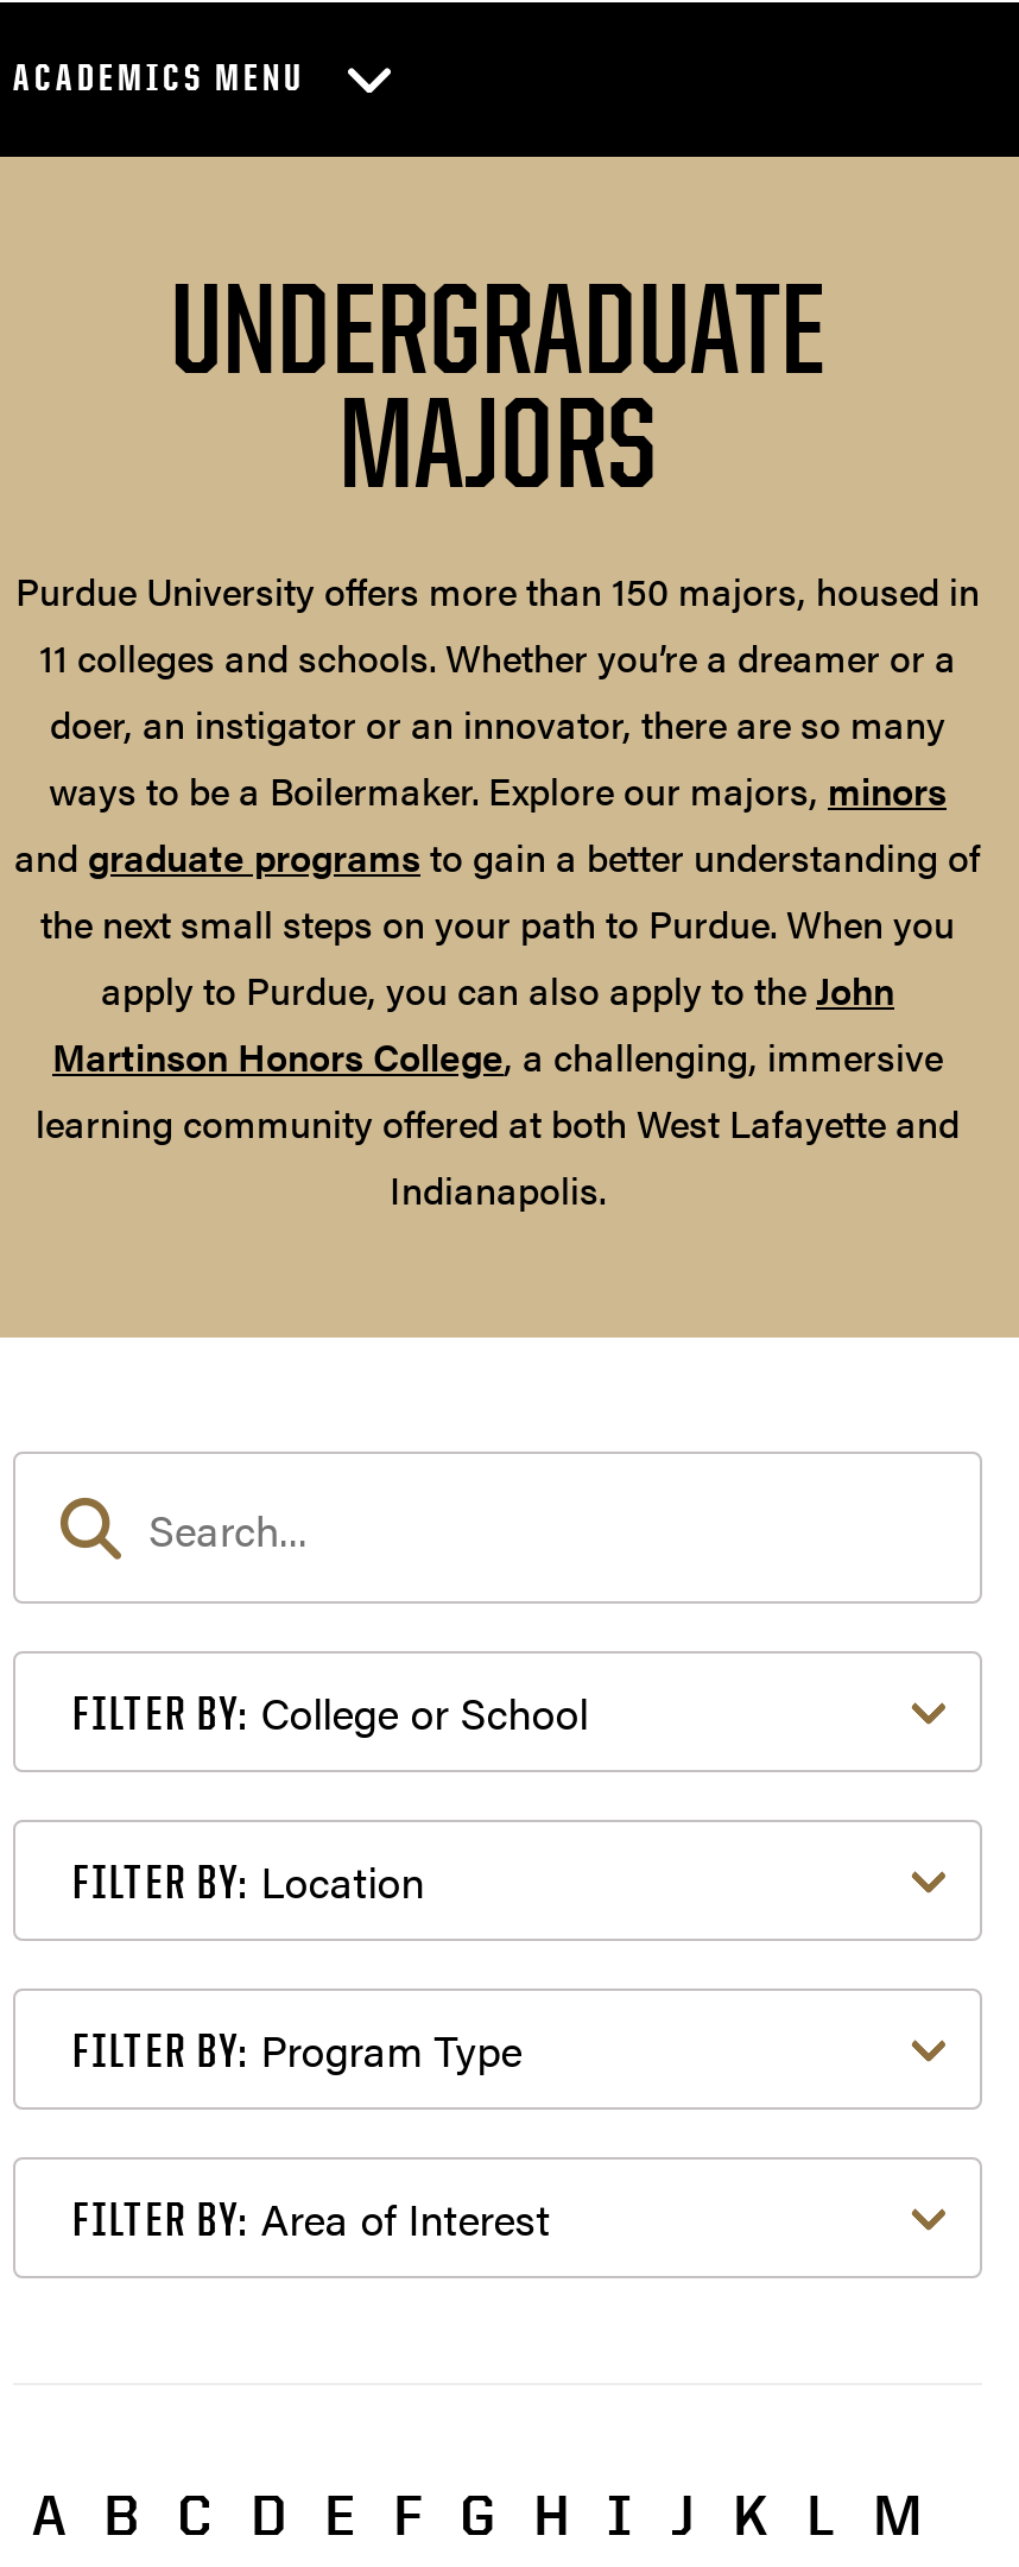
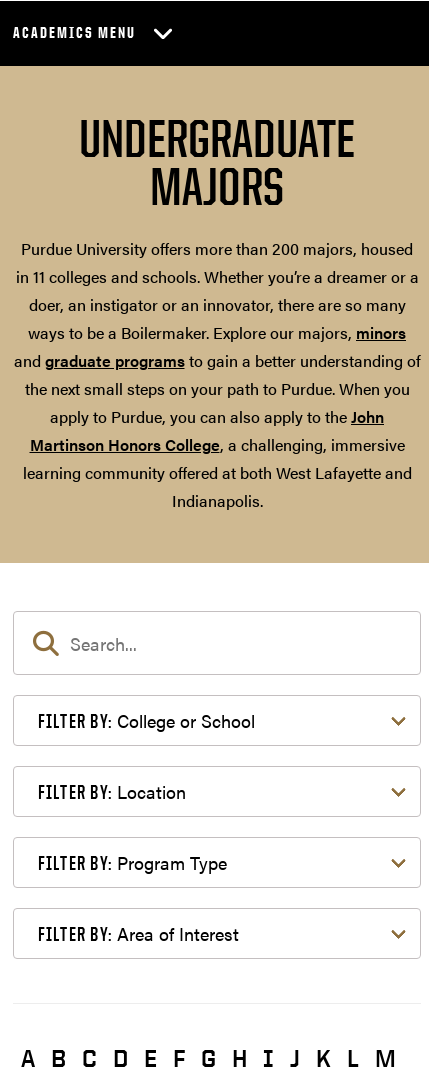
[15,564,980,685] Purdue University offers more than 150 majors, housed in | 11 colleges and schools. Whether you’re a dreamer or a -> [15,237,418,288] Purdue University offers more than 200 majors, housed | in 11 colleges and schools. Whether you’re a dreamer or a

